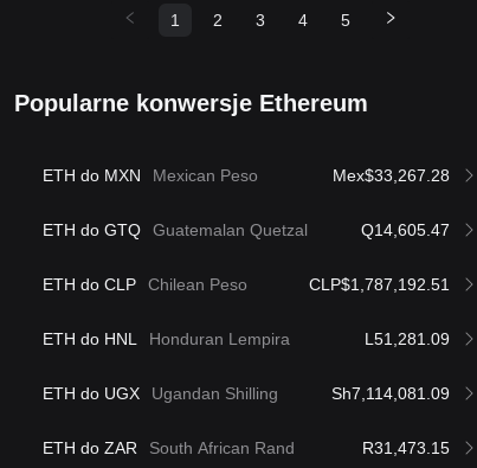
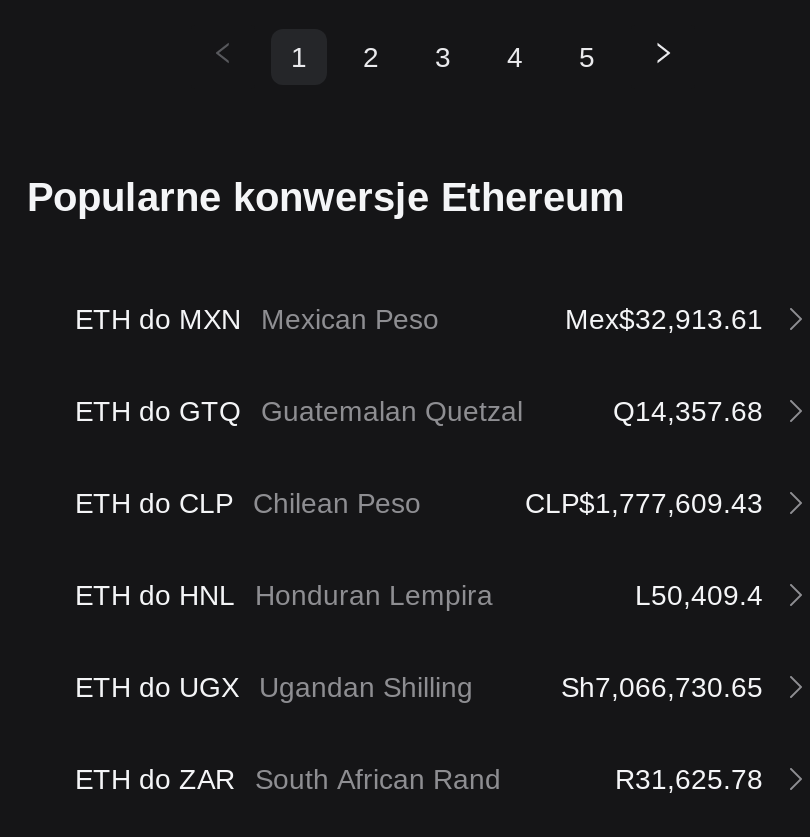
[333,166,450,185] Mex$33,267.28 -> [565,303,763,335] Mex$32,913.61
[361,220,450,239] Q14,605.47 -> [613,395,763,427] Q14,357.68
[309,275,450,294] CLP$1,787,192.51 -> [525,487,763,519] CLP$1,777,609.43
[365,329,450,348] L51,281.09 -> [635,579,763,611] L50,409.4
[331,384,450,403] Sh7,114,081.09 -> [561,671,763,703] Sh7,066,730.65
[362,438,450,457] R31,473.15 -> [615,763,763,795] R31,625.78

